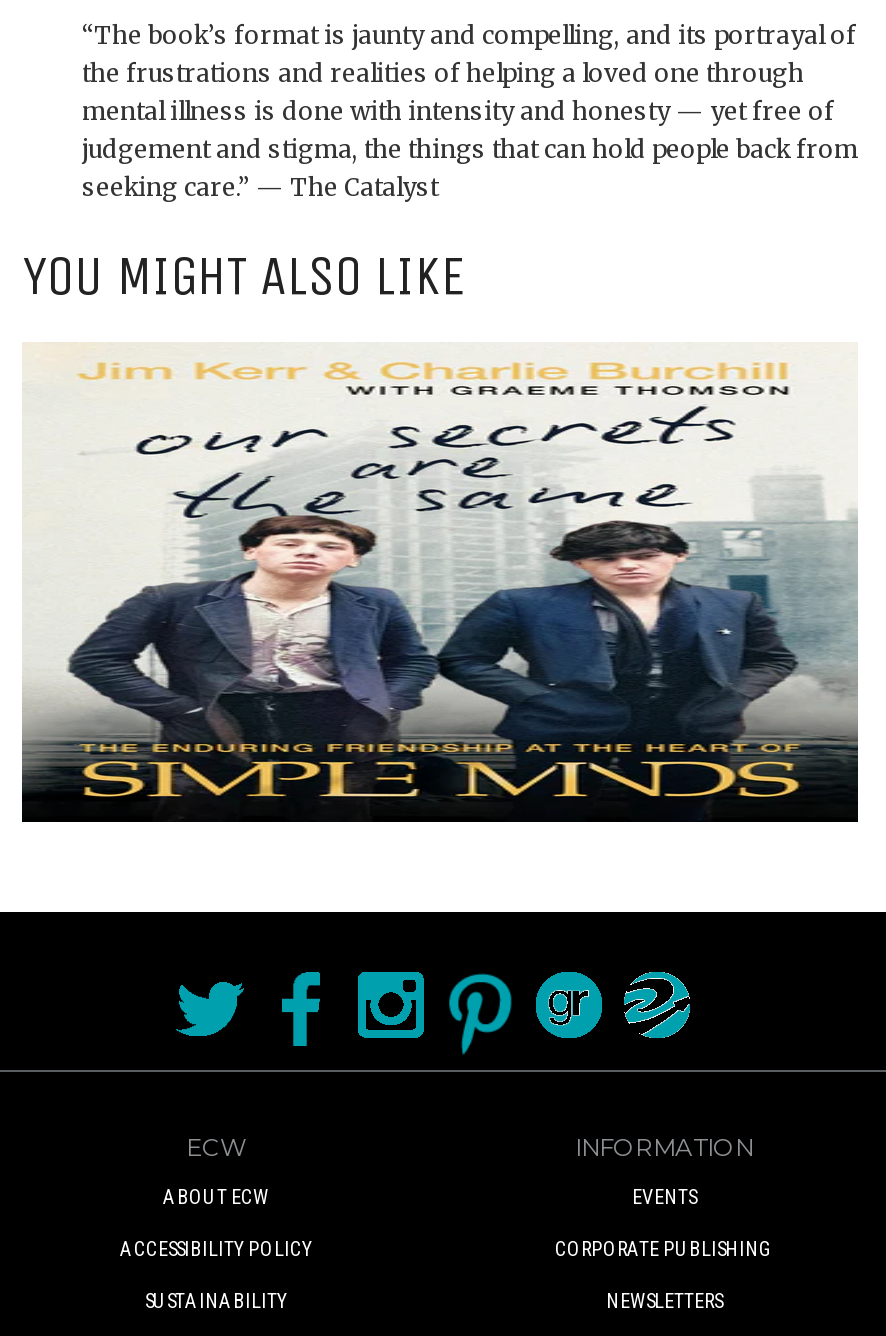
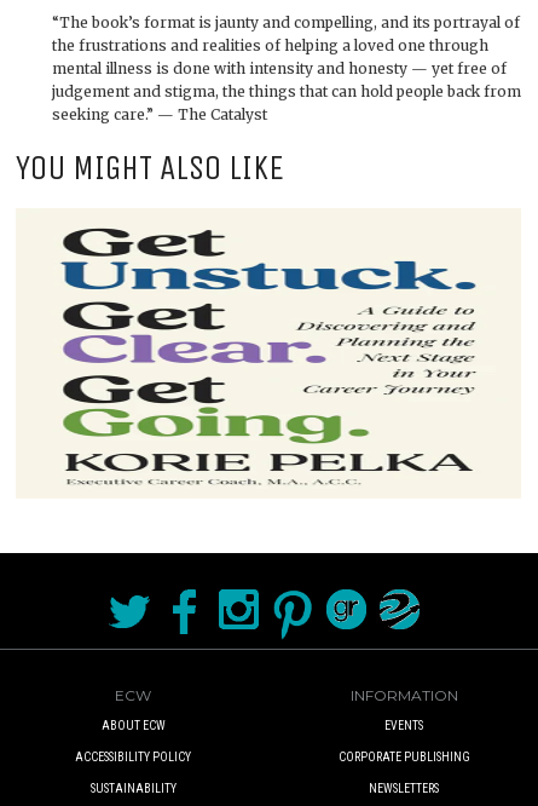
[20,360,860,824] [image] -> [16,221,521,499] [image]

